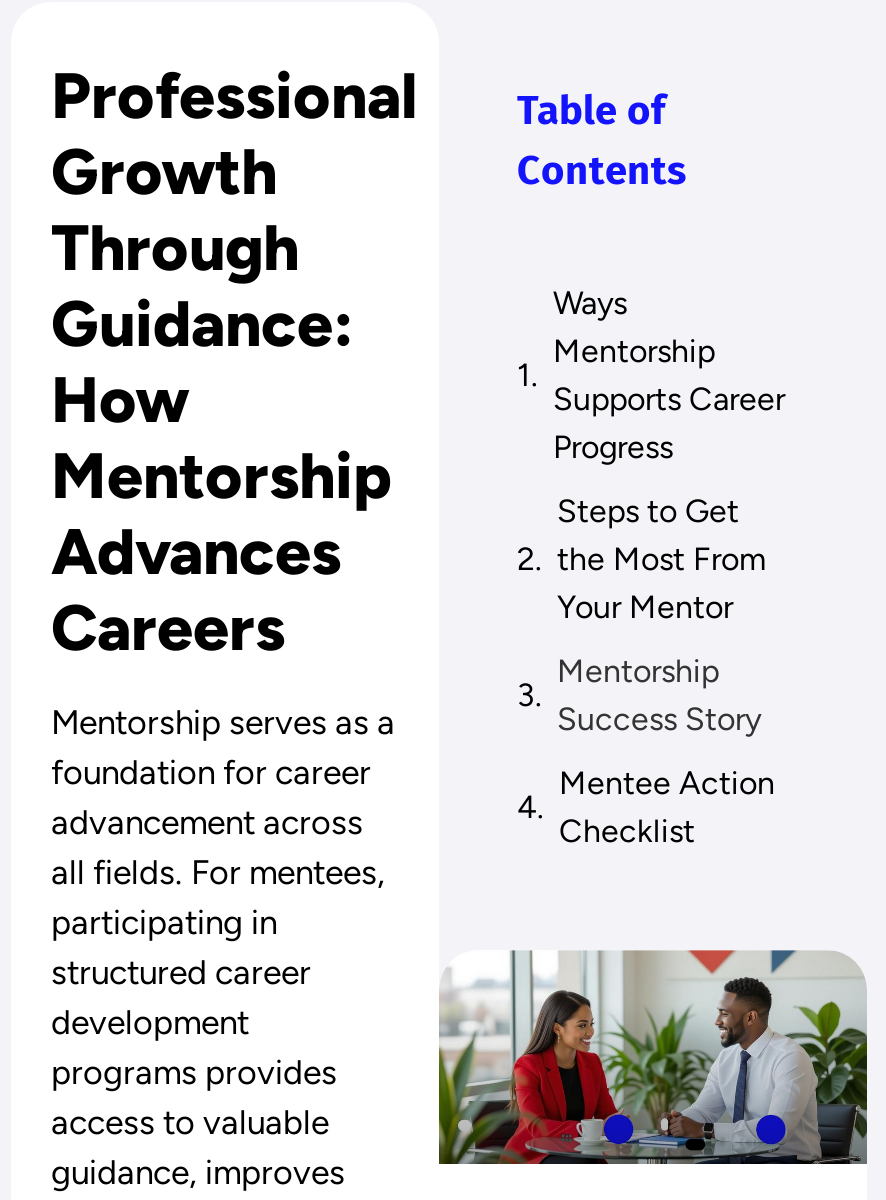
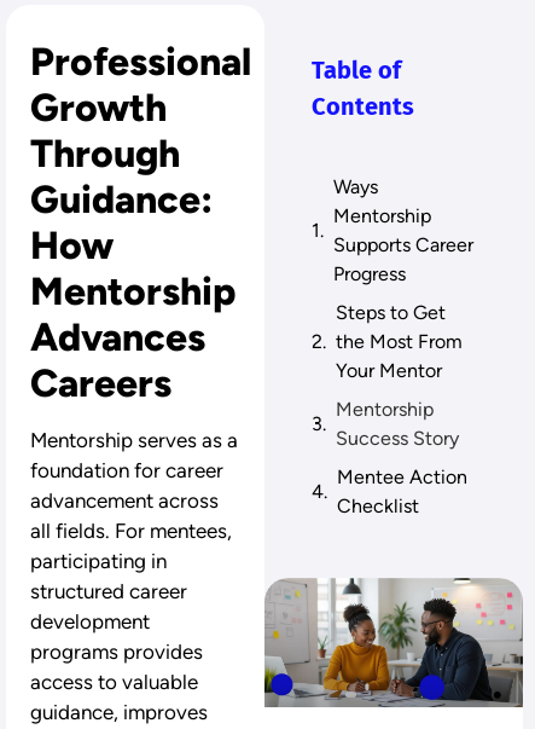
[437,950,867,1166] [image] -> [263,578,523,707] [image]

